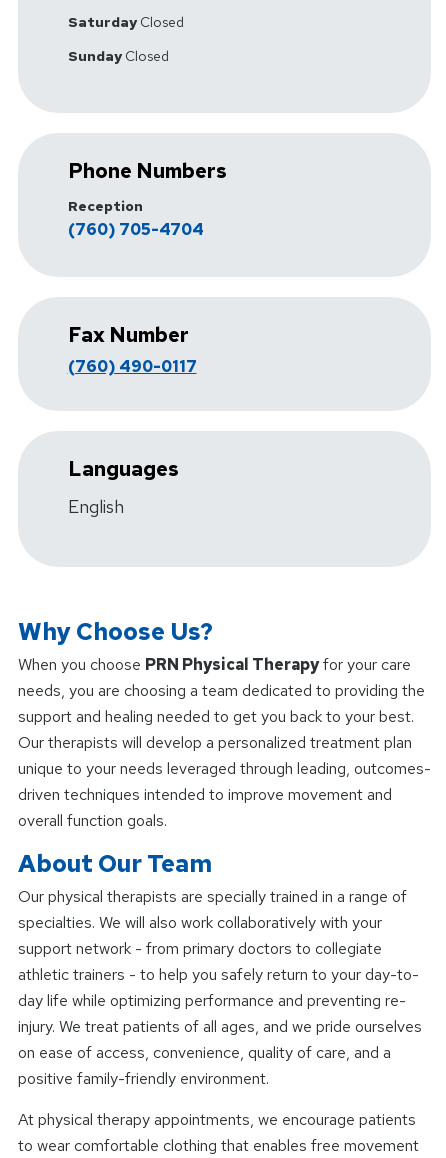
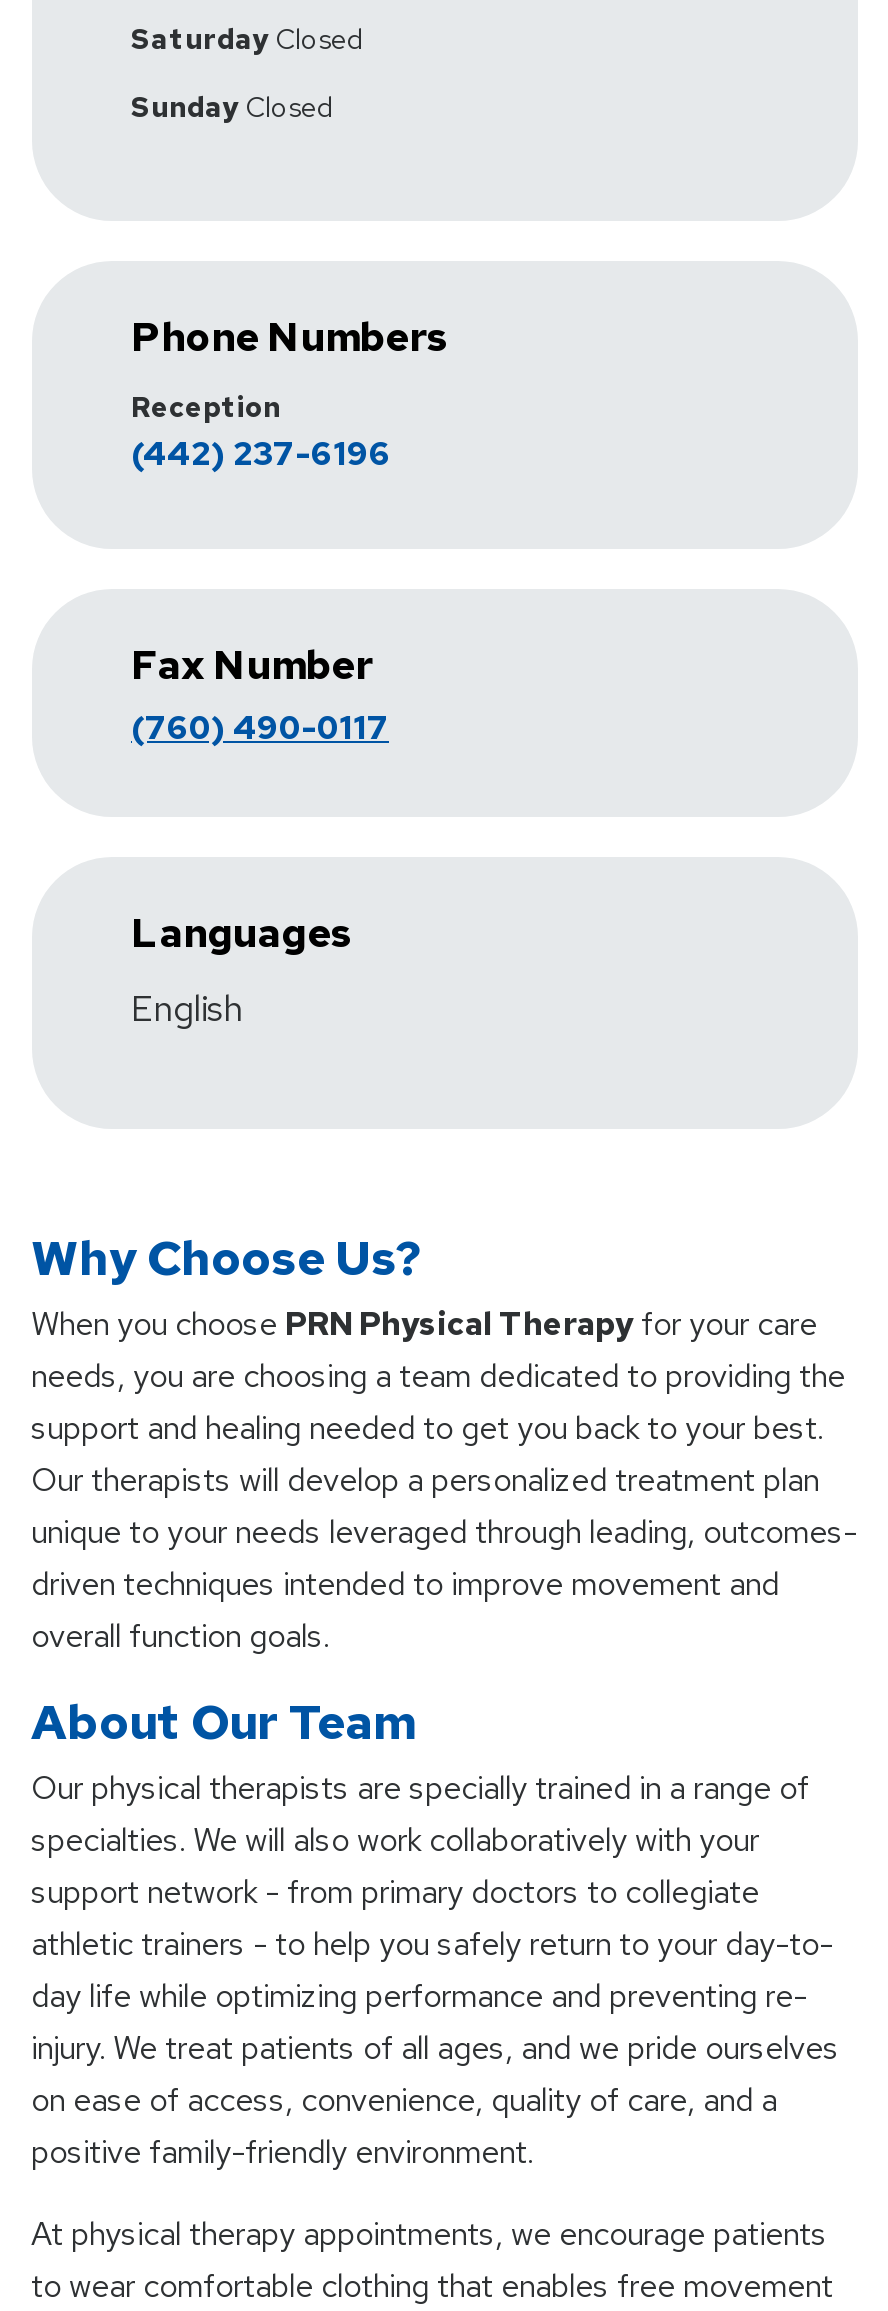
[67,219,203,240] (760) 705-4704 -> [131,432,391,474] (442) 237-6196

